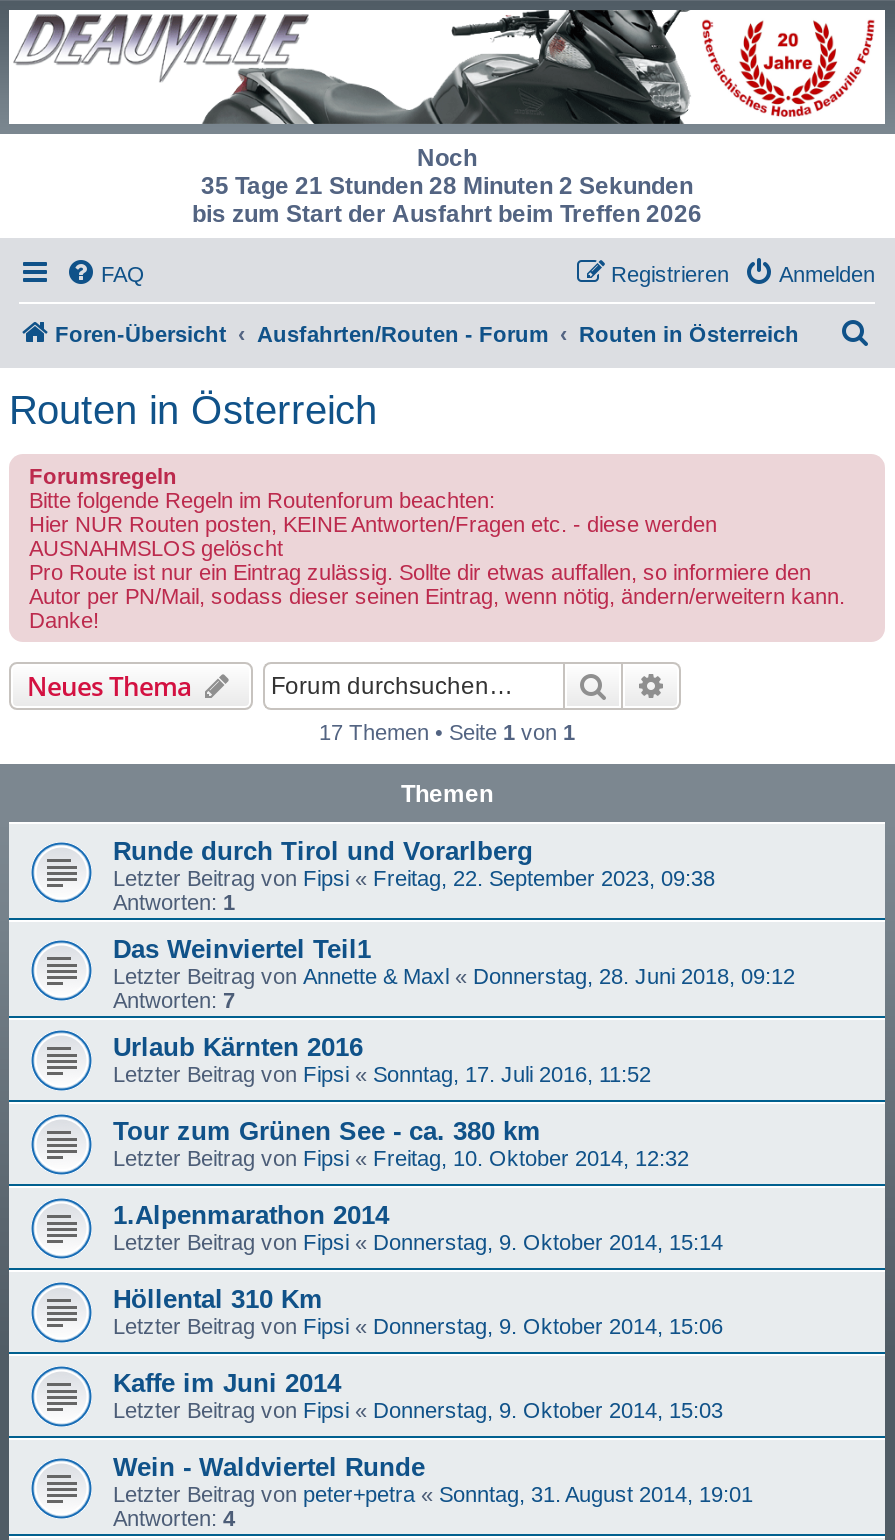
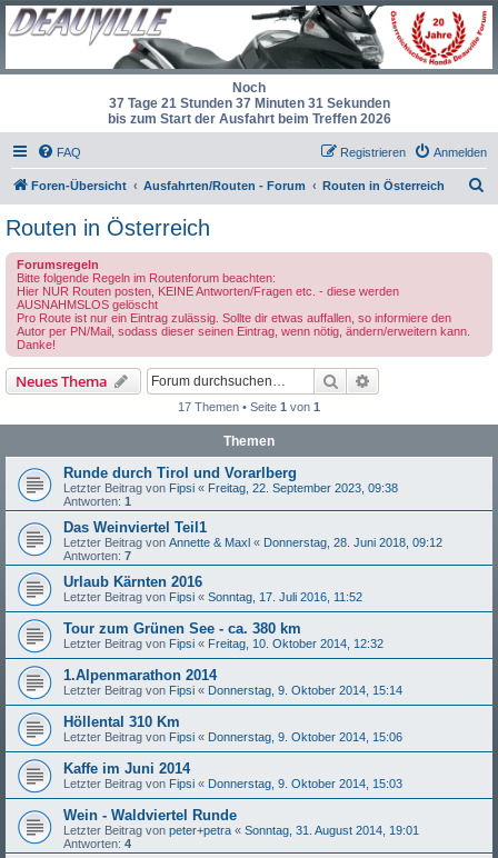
[201,172,693,200] 35 Tage 21 Stunden 28 Minuten 2 Sekunden -> [108,95,390,111] 37 Tage 21 Stunden 37 Minuten 31 Sekunden

